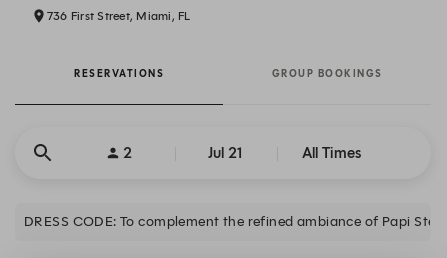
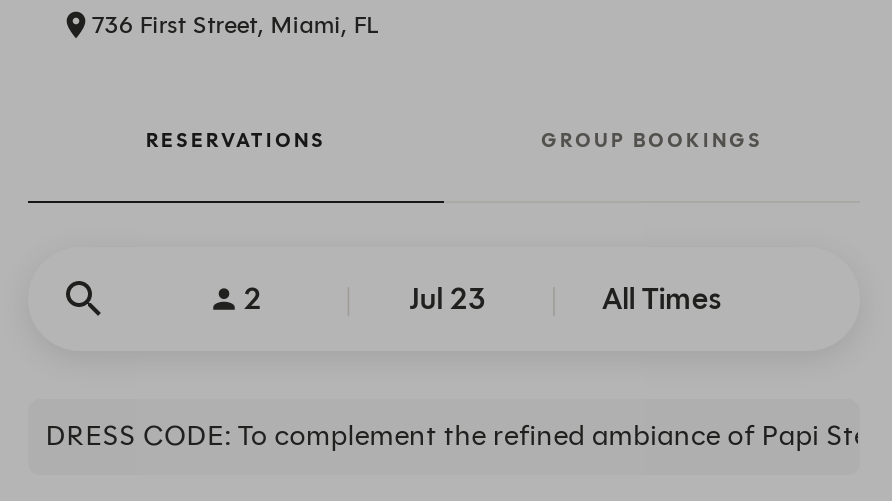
[208,144,242,162] Jul 21 -> [409,281,487,317] Jul 23

